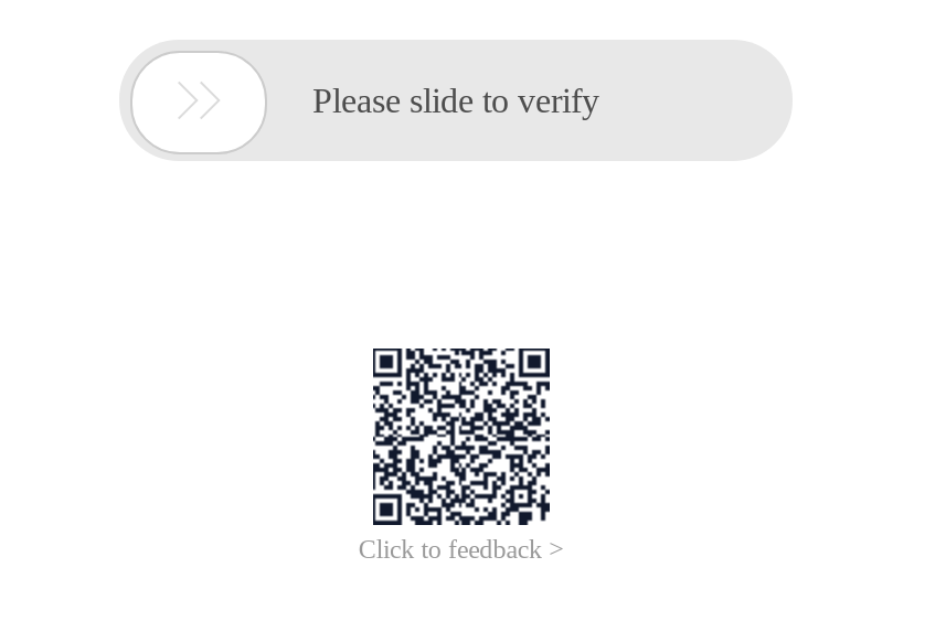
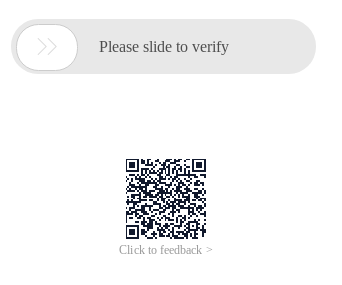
[373,346,550,527] [image] -> [126,159,207,240] [image]

